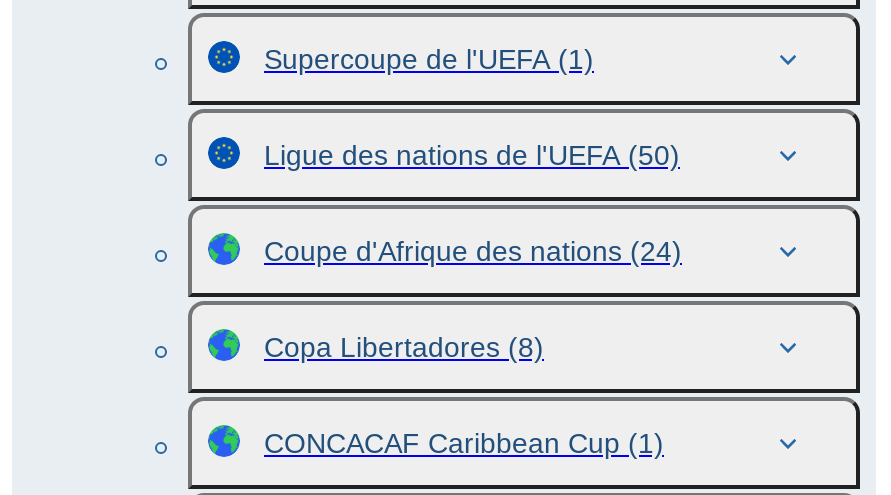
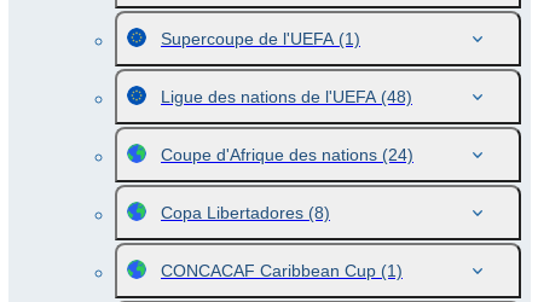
[264,139,680,171] Ligue des nations de l'UEFA (50) -> [161,87,412,106] Ligue des nations de l'UEFA (48)

